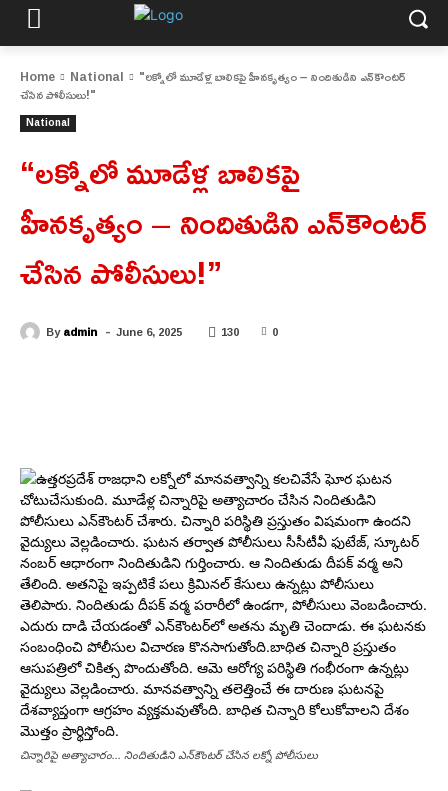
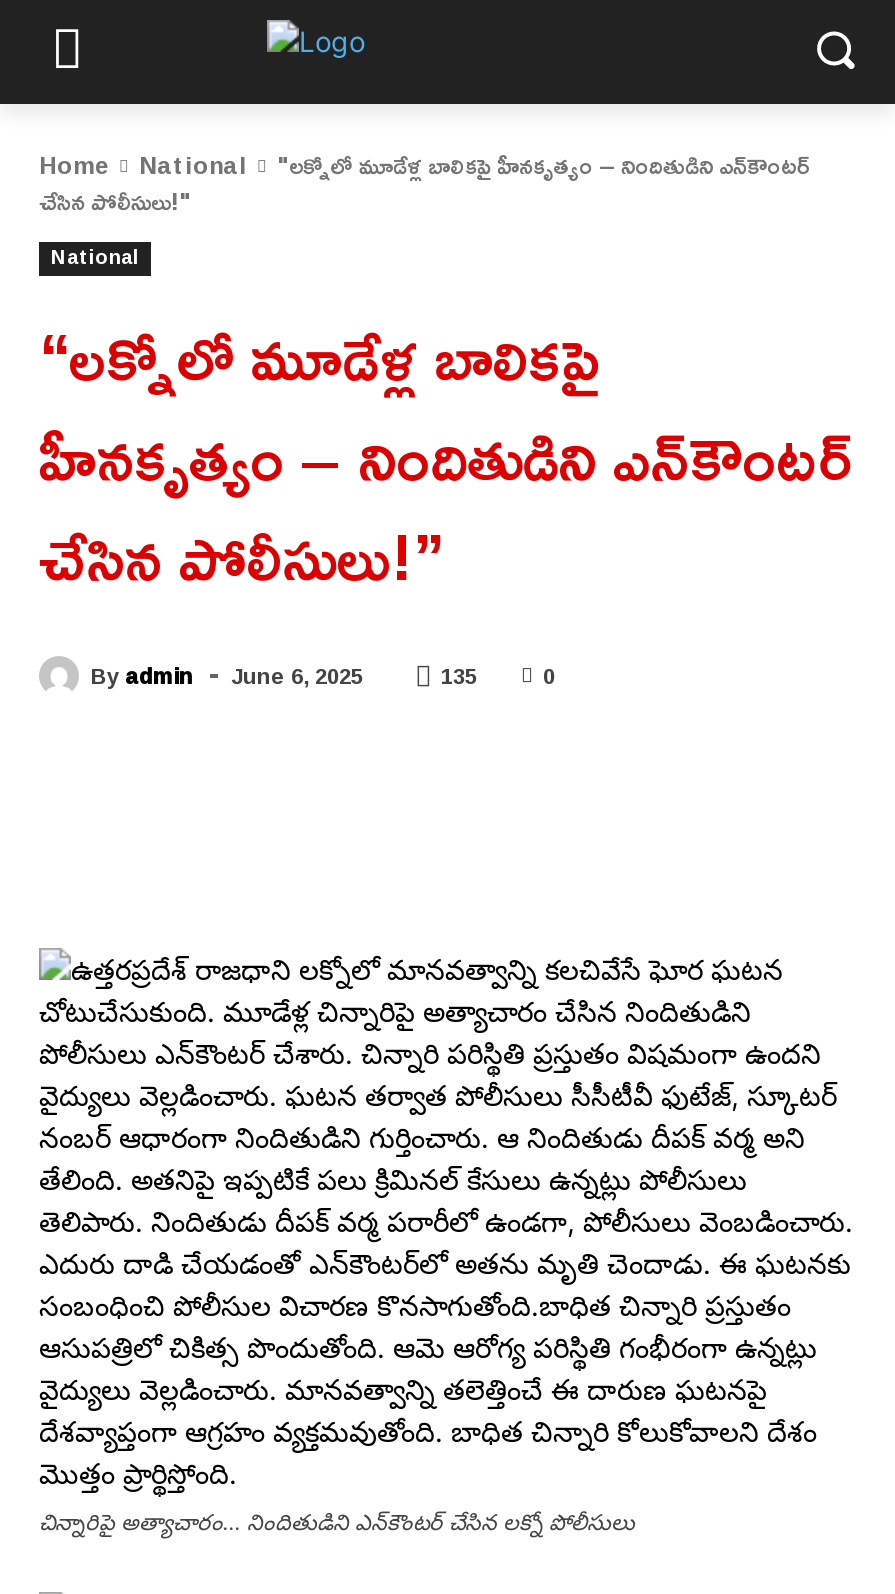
[46,316,278,345] By admin - June 6, 2025 130 0 -> [91,644,555,702] By admin - June 6, 2025 135 0

